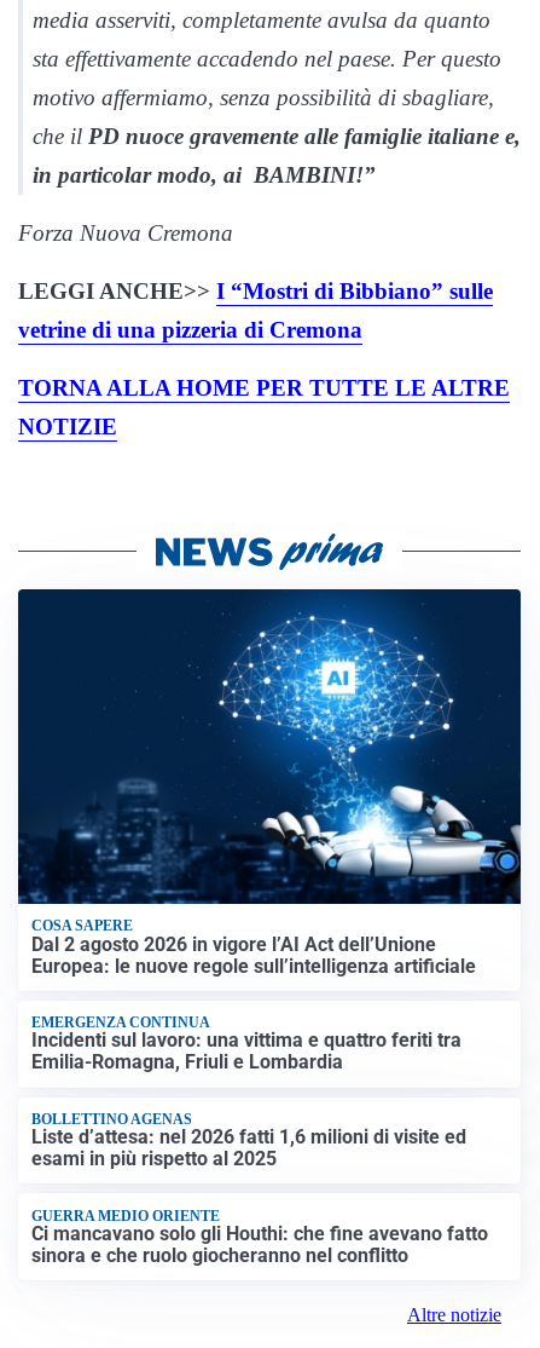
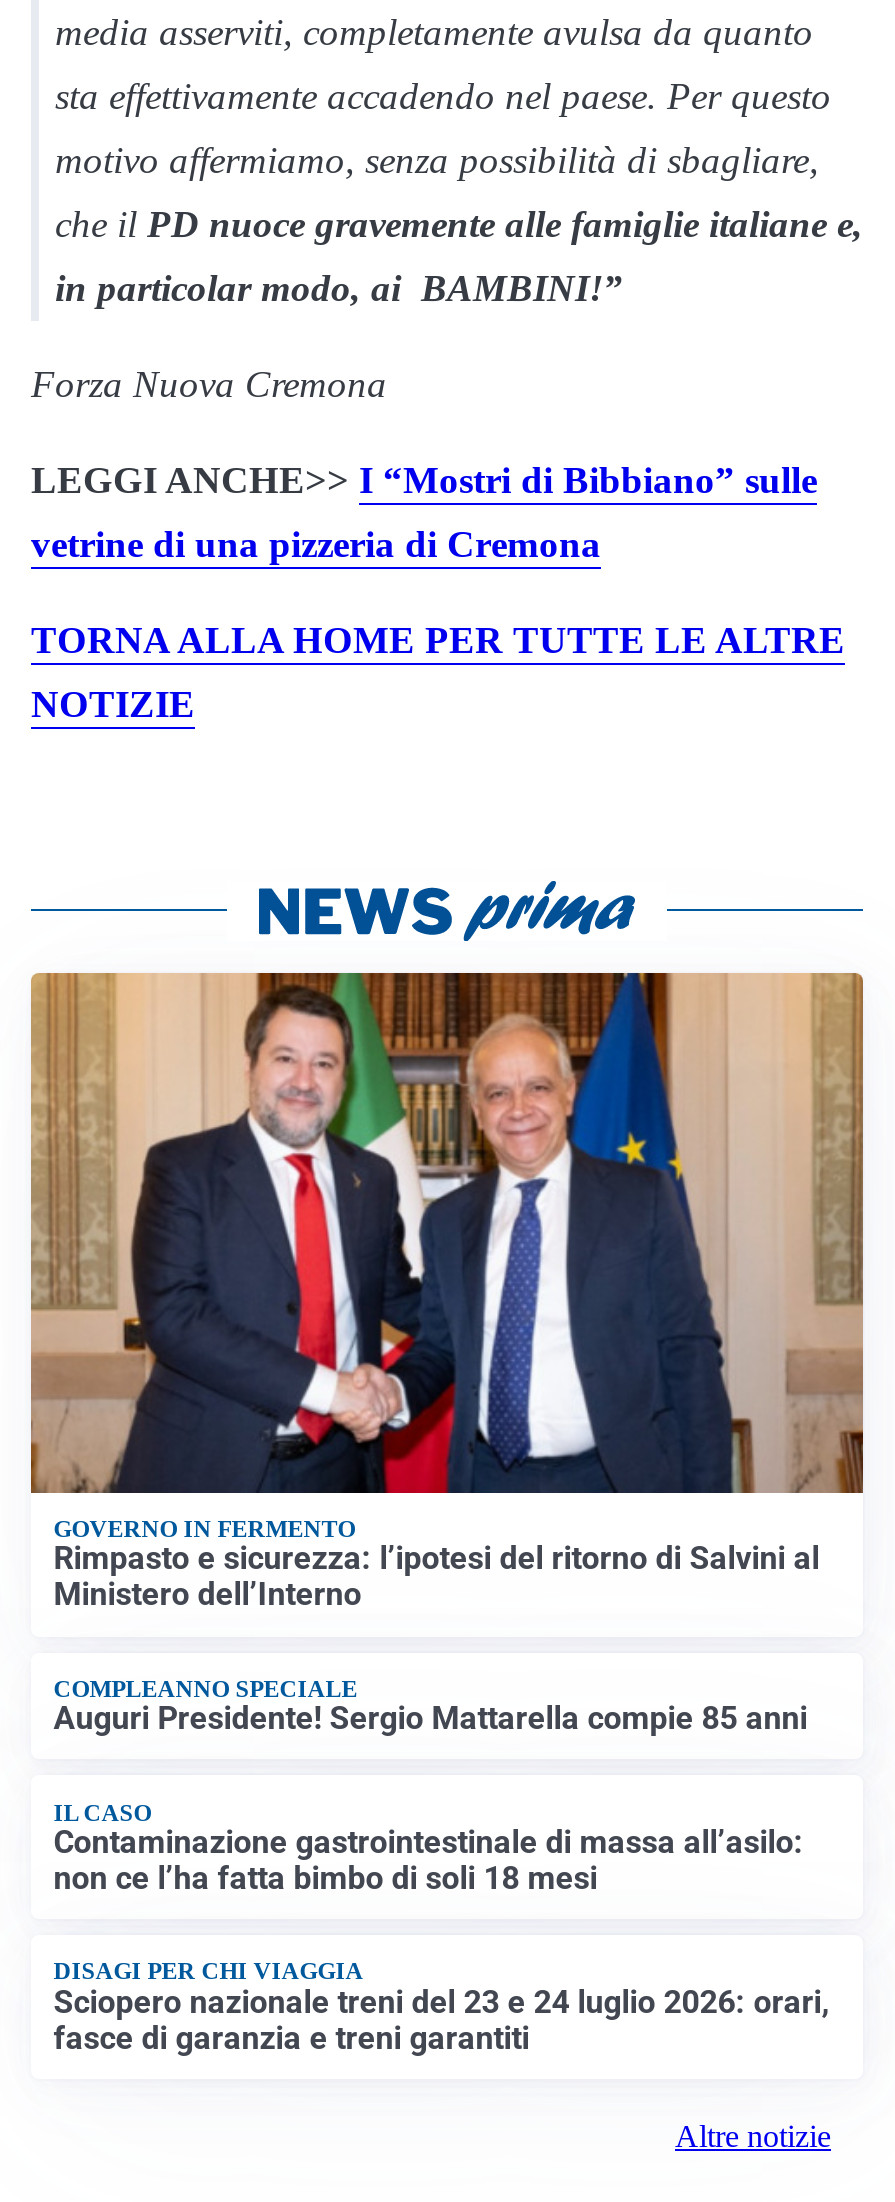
[17,588,522,977] [image] | COSA SAPERE | Dal 2 agosto 2026 in vigore l’AI Act dell’Unione | Europea: le nuove regole sull’intelligenza artificiale -> [29,970,865,1613] [image] | GOVERNO IN FERMENTO | Rimpasto e sicurezza: l’ipotesi del ritorno di Salvini al | Ministero dell’Interno
[32,1014,462,1074] EMERGENZA CONTINUA | Incidenti sul lavoro: una vittima e quattro feriti tra | Emilia-Romagna, Friuli e Lombardia -> [53,1674,807,1737] COMPLEANNO SPECIALE | Auguri Presidente! Sergio Mattarella compie 85 anni
[32,1111,467,1170] BOLLETTINO AGENAS | Liste d’attesa: nel 2026 fatti 1,6 milioni di visite ed | esami in più rispetto al 2025 -> [53,1798,803,1896] IL CASO | Contaminazione gastrointestinale di massa all’asilo: | non ce l’ha fatta bimbo di soli 18 mesi
[32,1207,488,1267] GUERRA MEDIO ORIENTE | Ci mancavano solo gli Houthi: che fine avevano fatto | sinora e che ruolo giocheranno nel conflitto -> [53,1957,829,2056] DISAGI PER CHI VIAGGIA | Sciopero nazionale treni del 23 e 24 luglio 2026: orari, | fasce di garanzia e treni garantiti

